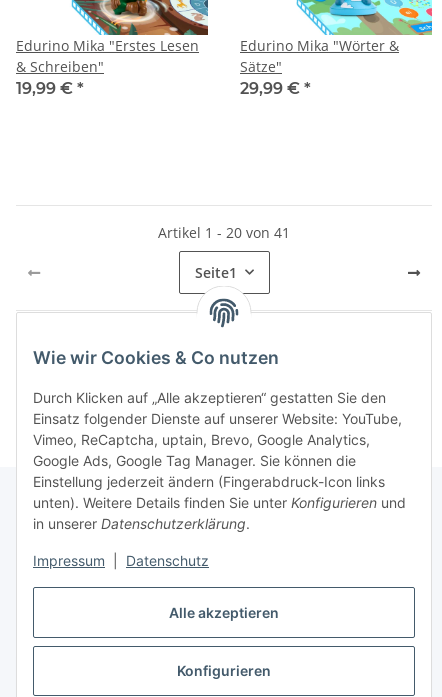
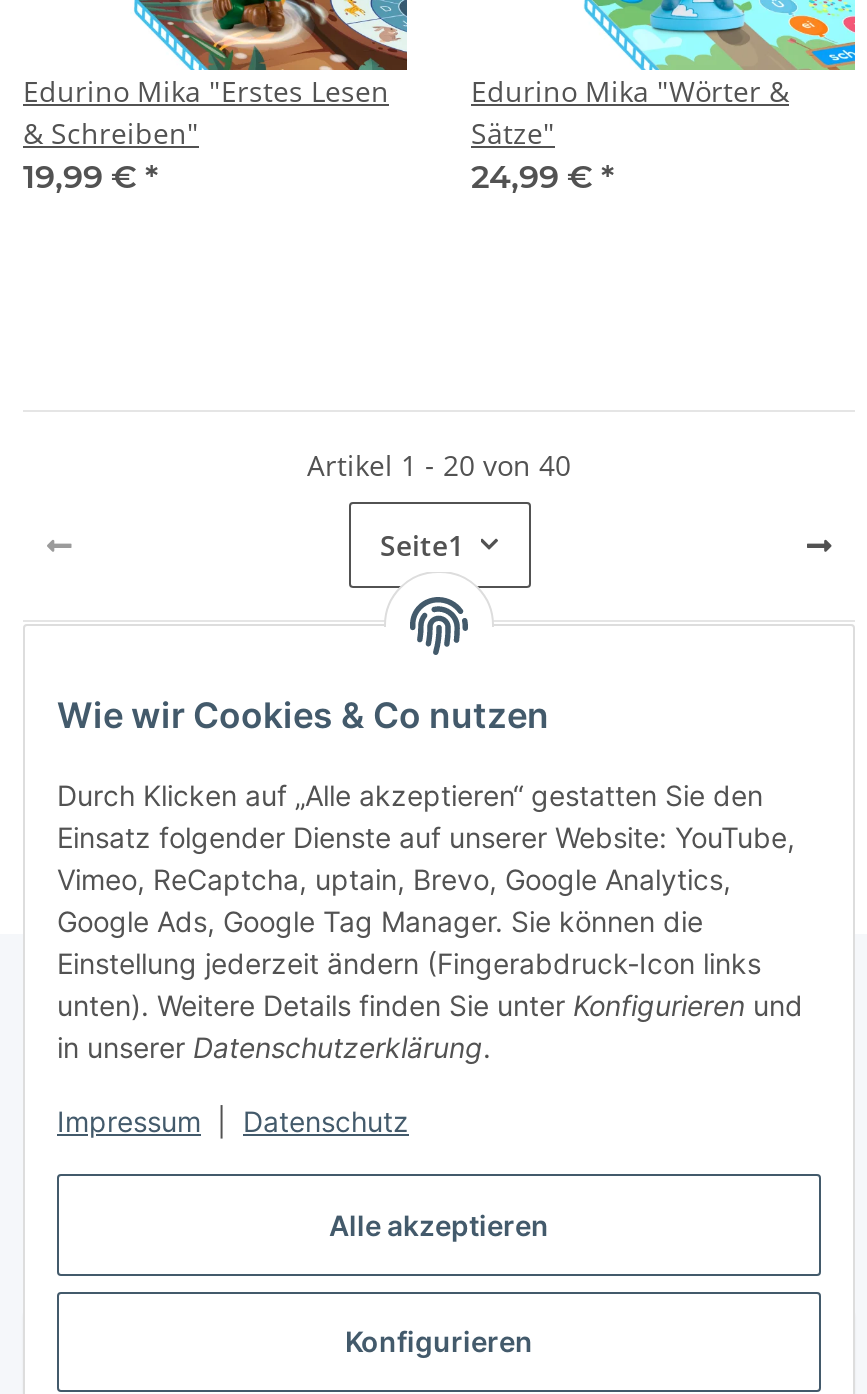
[240,79,311,98] 29,99 €* -> [471,158,615,196] 24,99 €*
[158,223,290,242] Artikel 1 - 20 von 41 -> [307,446,571,484] Artikel 1 - 20 von 40

